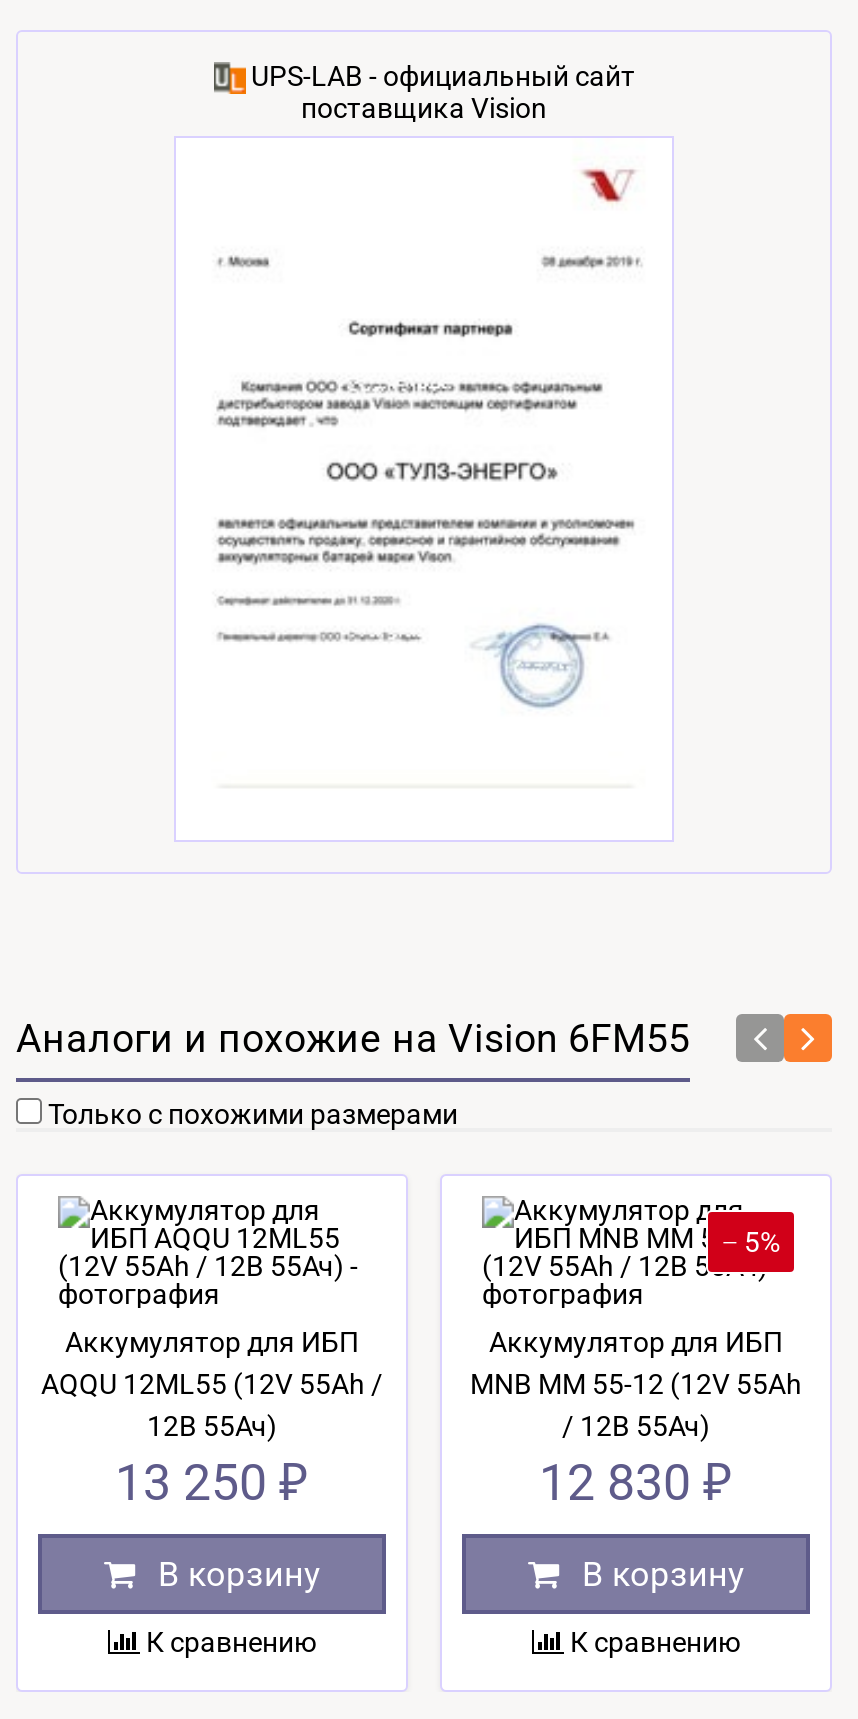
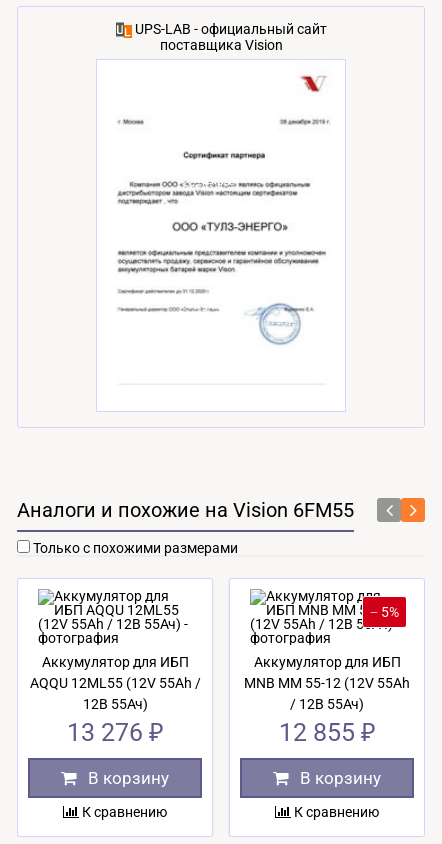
[115,1454,309,1512] 13 250 ₽ -> [66,718,163,747] 13 276 ₽
[539,1454,733,1512] 12 830 ₽ -> [278,718,375,747] 12 855 ₽

